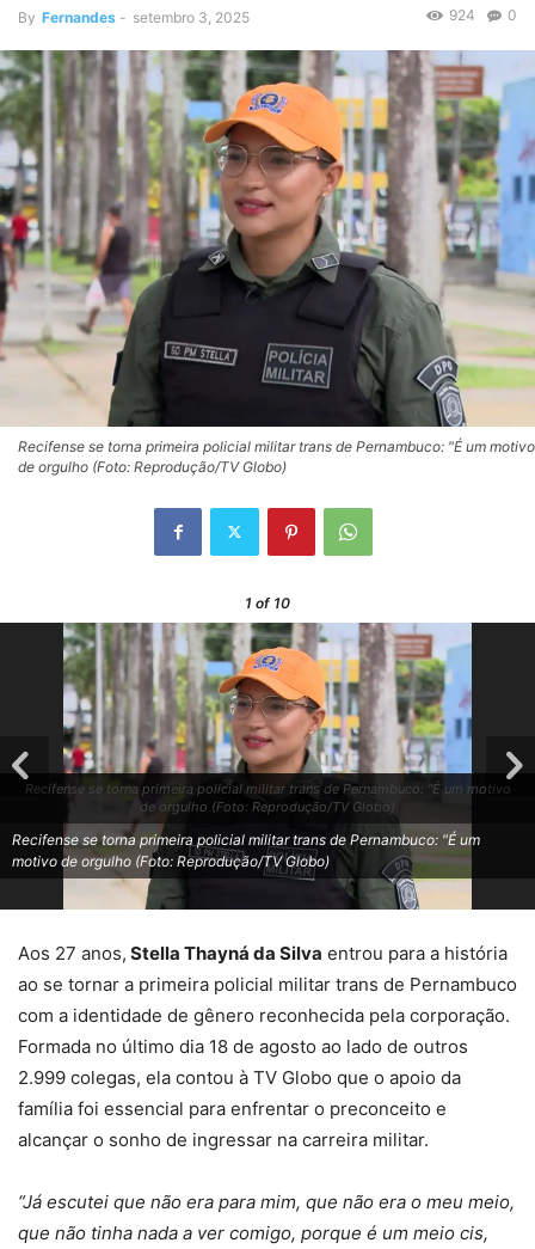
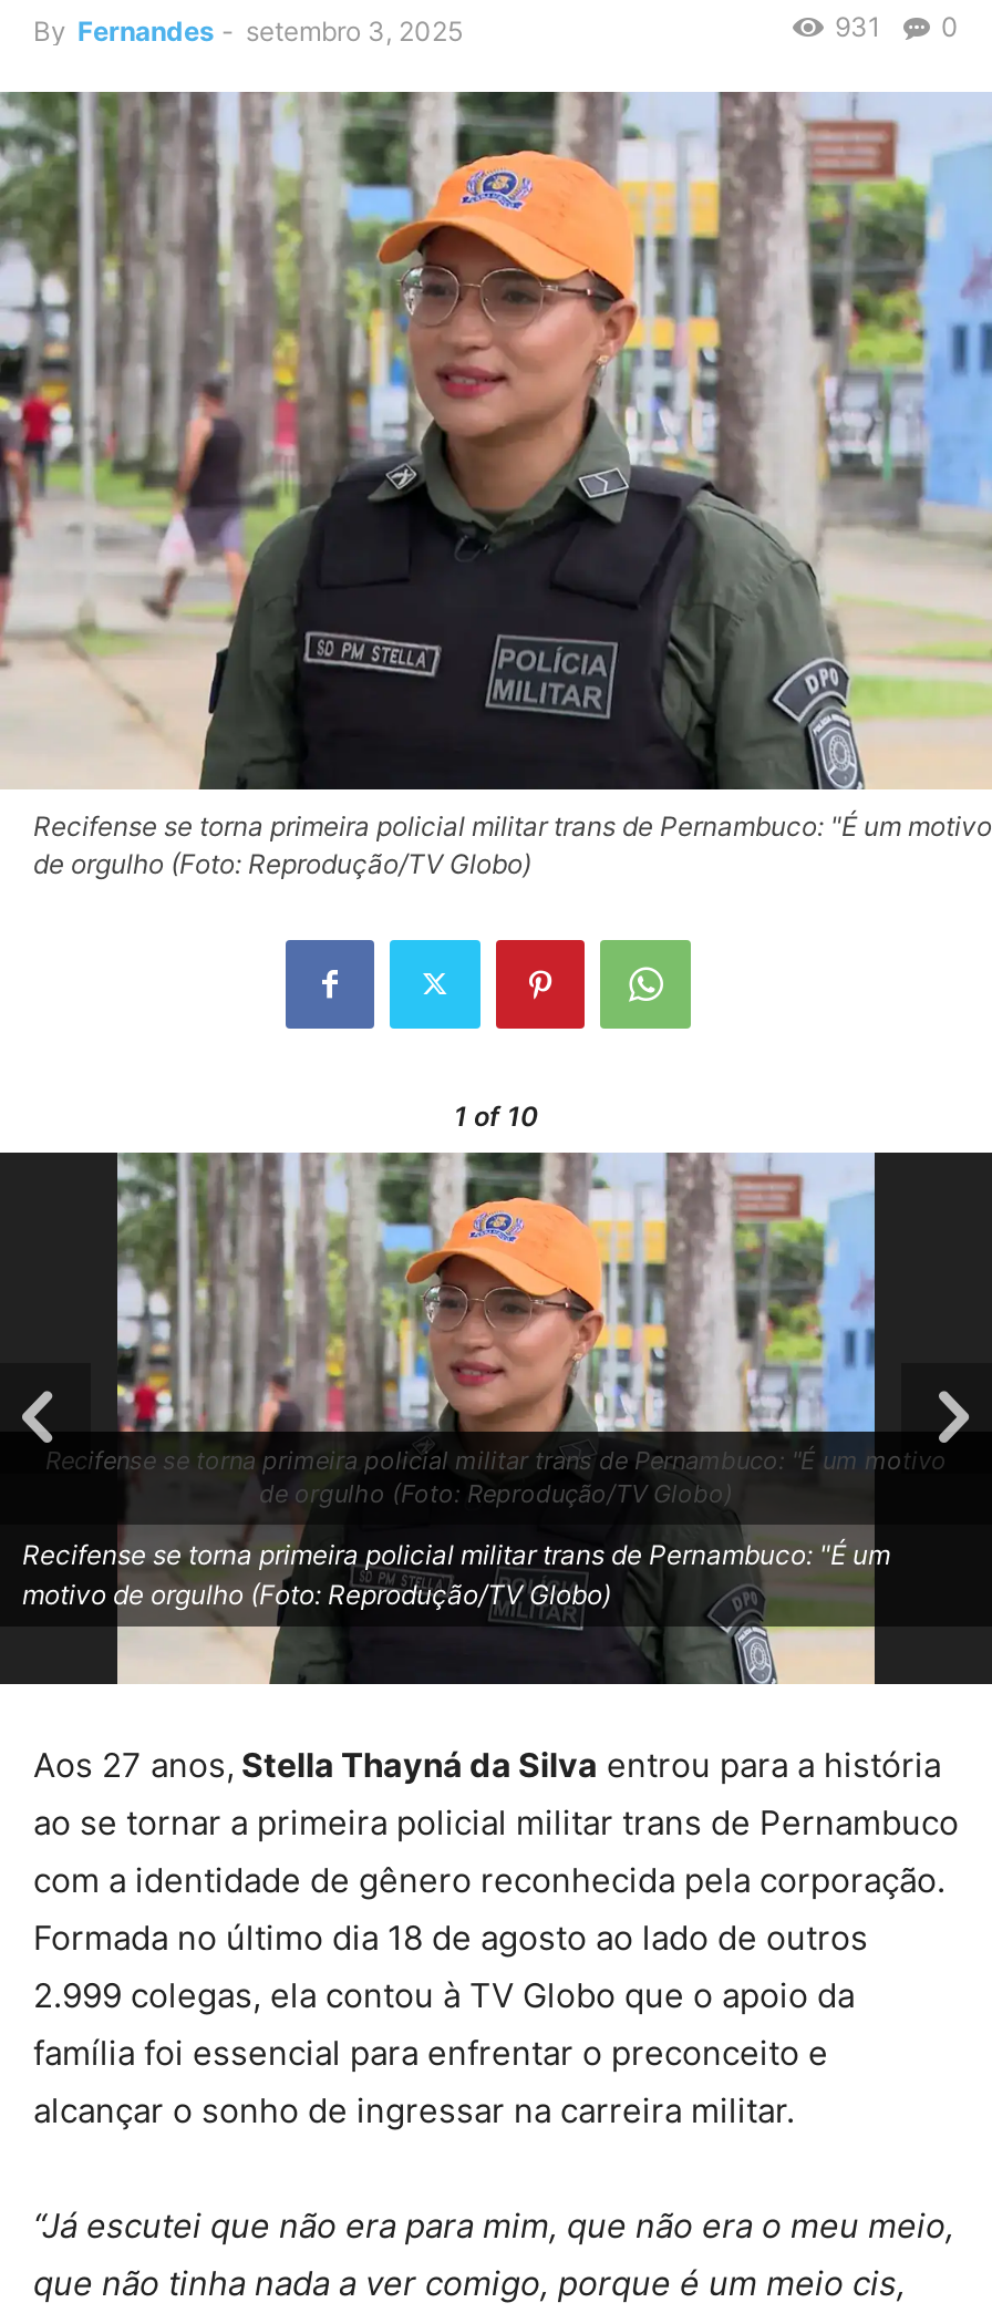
[449,6,517,24] 924 0 -> [835,10,959,43] 931 0

